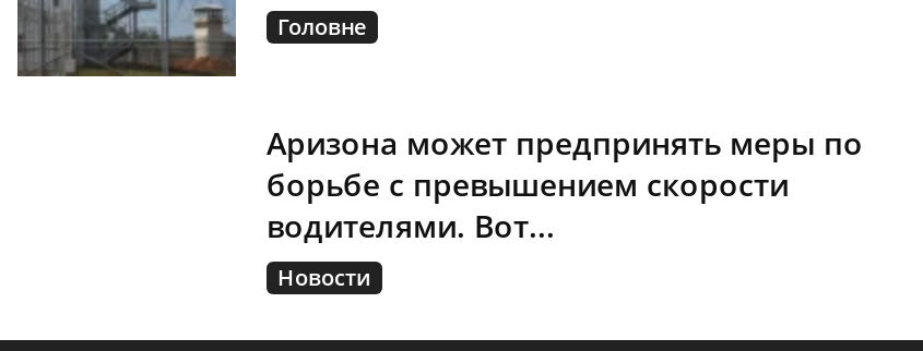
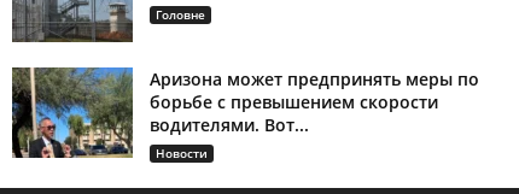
none -> [11,66,134,159] [image]

